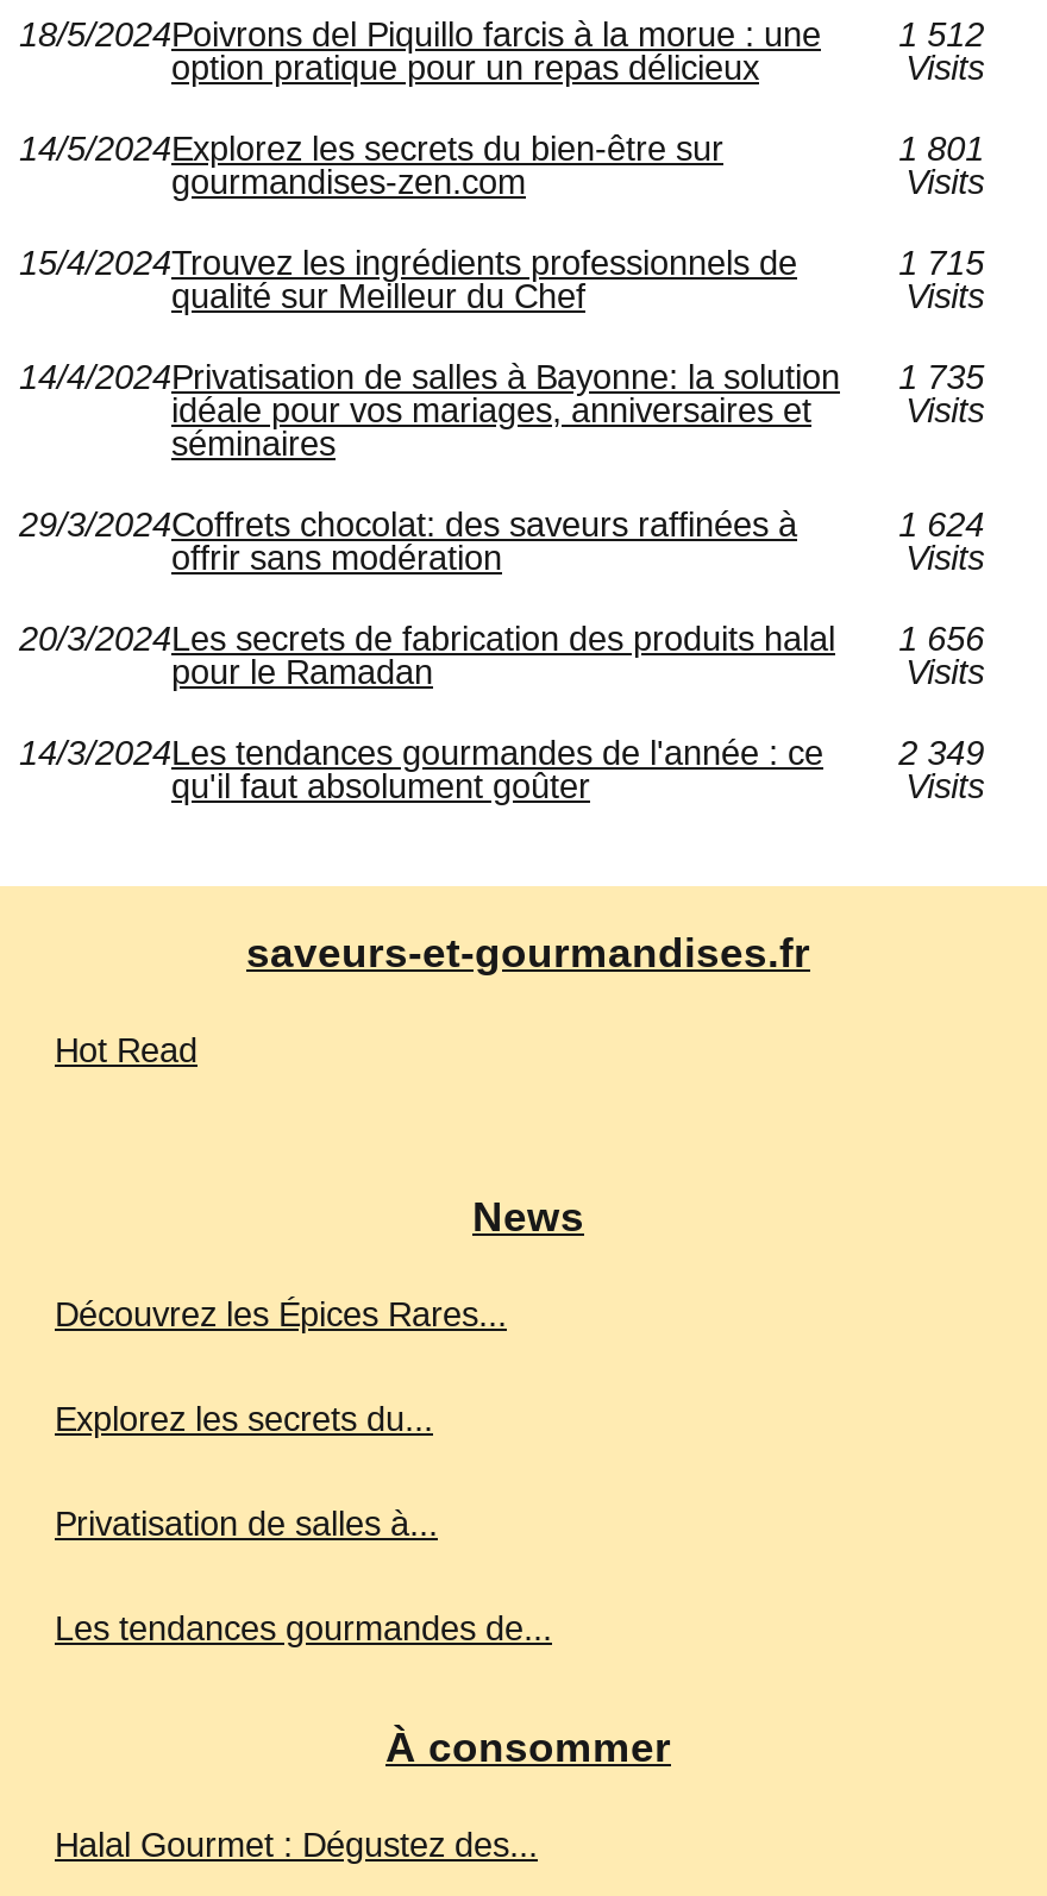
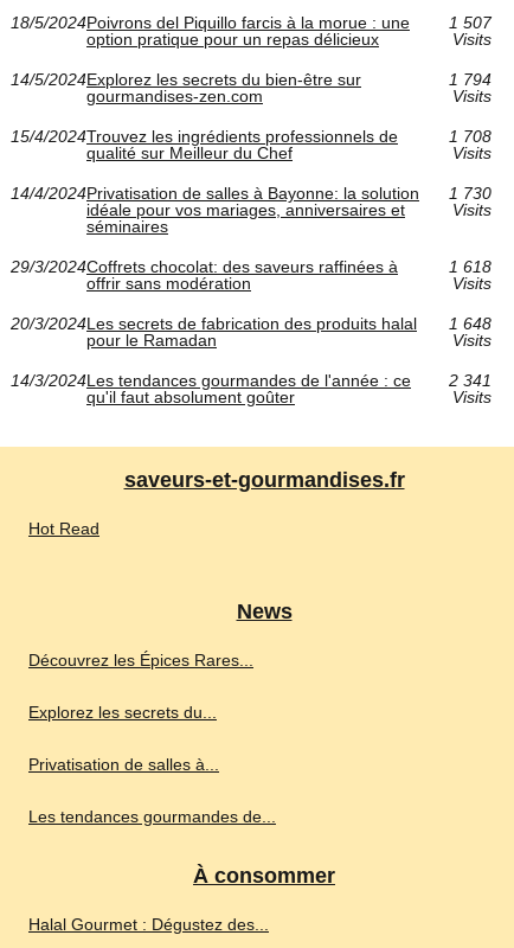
[899,16,984,54] 1 512 -> [448,13,491,32] 1 507
[899,130,984,168] 1 801 -> [448,70,491,89] 1 794
[899,245,984,283] 1 715 -> [448,127,491,146] 1 708
[19,359,984,397] 14/4/2024Privatisation de salles à Bayonne: la solution 1 735 -> [11,184,491,203] 14/4/2024Privatisation de salles à Bayonne: la solution 1 730
[899,506,984,544] 1 624 -> [448,258,491,276] 1 618
[19,620,984,658] 20/3/2024Les secrets de fabrication des produits halal 1 656 -> [11,314,491,333] 20/3/2024Les secrets de fabrication des produits halal 1 648
[19,735,984,773] 14/3/2024Les tendances gourmandes de l'année : ce 2 349 -> [11,371,491,390] 14/3/2024Les tendances gourmandes de l'année : ce 2 341

